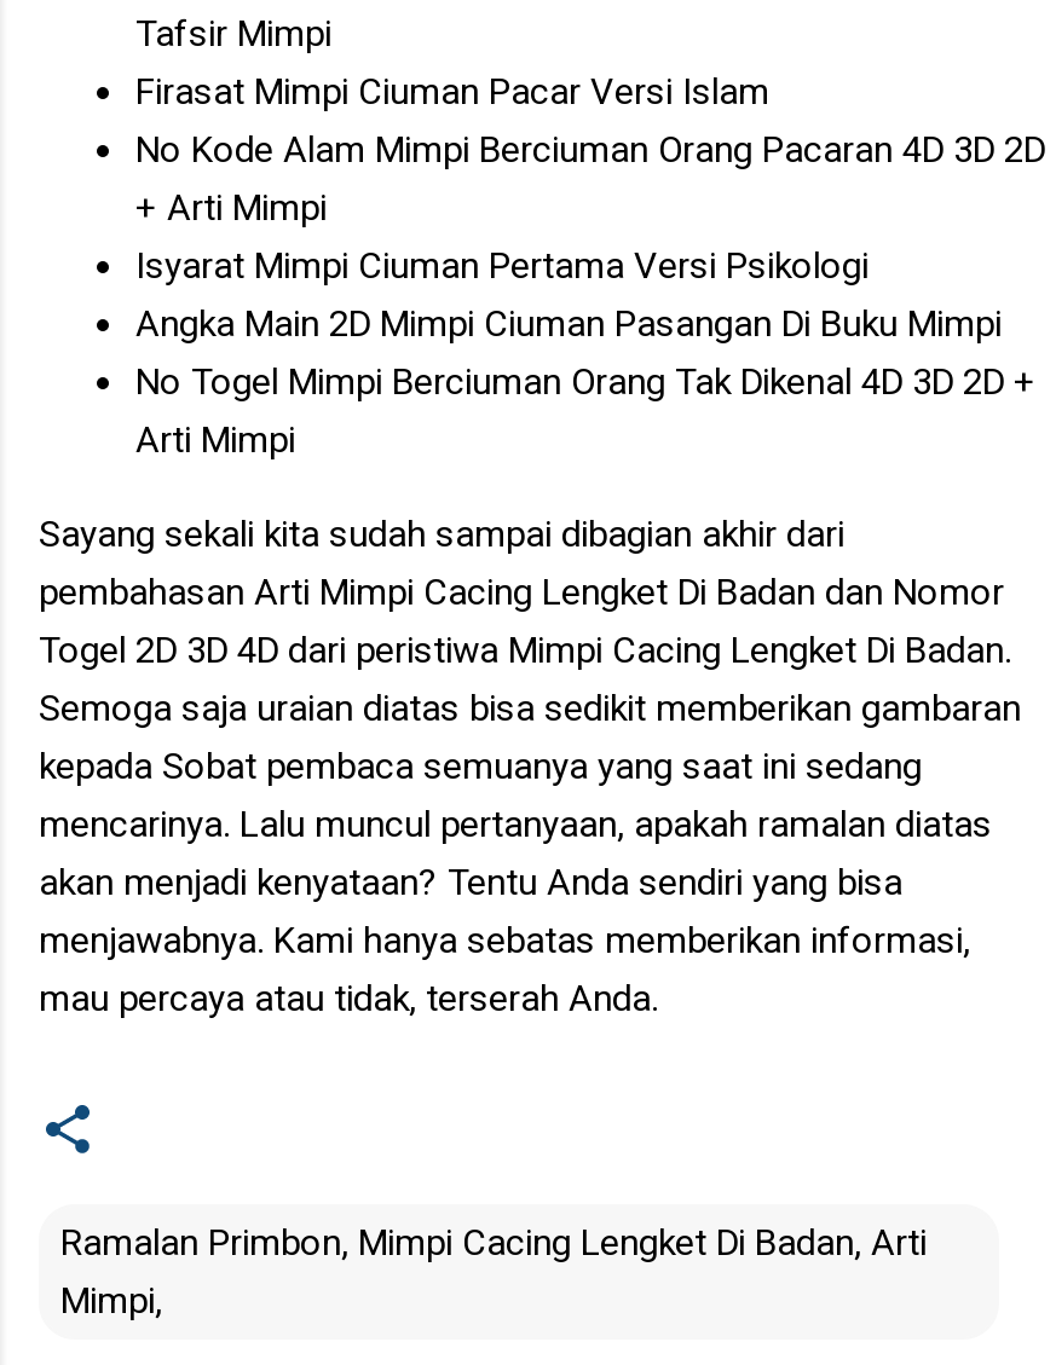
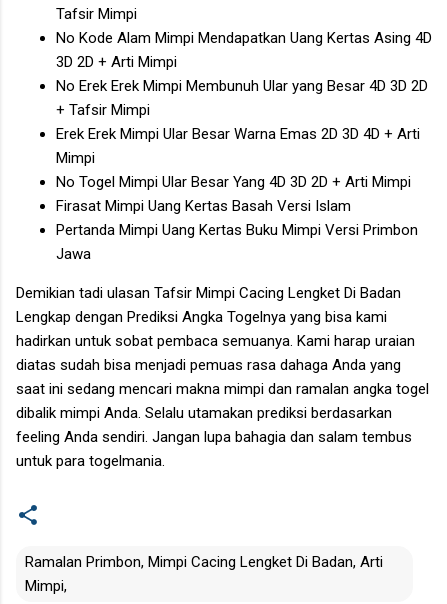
[135,70,1045,461] Firasat Mimpi Ciuman Pacar Versi Islam | No Kode Alam Mimpi Berciuman Orang Pacaran 4D 3D 2D | + Arti Mimpi | Isyarat Mimpi Ciuman Pertama Versi Psikologi | Angka Main 2D Mimpi Ciuman Pasangan Di Buku Mimpi | No Togel Mimpi Berciuman Orang Tak Dikenal 4D 3D 2D + | Arti Mimpi -> [56,29,432,263] No Kode Alam Mimpi Mendapatkan Uang Kertas Asing 4D | 3D 2D + Arti Mimpi | No Erek Erek Mimpi Membunuh Ular yang Besar 4D 3D 2D | + Tafsir Mimpi | Erek Erek Mimpi Ular Besar Warna Emas 2D 3D 4D + Arti | Mimpi | No Togel Mimpi Ular Besar Yang 4D 3D 2D + Arti Mimpi | Firasat Mimpi Uang Kertas Basah Versi Islam | Pertanda Mimpi Uang Kertas Buku Mimpi Versi Primbon | Jawa
[39,512,1021,1020] Sayang sekali kita sudah sampai dibagian akhir dari | pembahasan Arti Mimpi Cacing Lengket Di Badan dan Nomor | Togel 2D 3D 4D dari peristiwa Mimpi Cacing Lengket Di Badan. | Semoga saja uraian diatas bisa sedikit memberikan gambaran | kepada Sobat pembaca semuanya yang saat ini sedang | mencarinya. Lalu muncul pertanyaan, apakah ramalan diatas | akan menjadi kenyataan? Tentu Anda sendiri yang bisa | menjawabnya. Kami hanya sebatas memberikan informasi, | mau percaya atau tidak, terserah Anda. -> [16,284,429,470] Demikian tadi ulasan Tafsir Mimpi Cacing Lengket Di Badan | Lengkap dengan Prediksi Angka Togelnya yang bisa kami | hadirkan untuk sobat pembaca semuanya. Kami harap uraian | diatas sudah bisa menjadi pemuas rasa dahaga Anda yang | saat ini sedang mencari makna mimpi dan ramalan angka togel | dibalik mimpi Anda. Selalu utamakan prediksi berdasarkan | feeling Anda sendiri. Jangan lupa bahagia dan salam tembus | untuk para togelmania.

